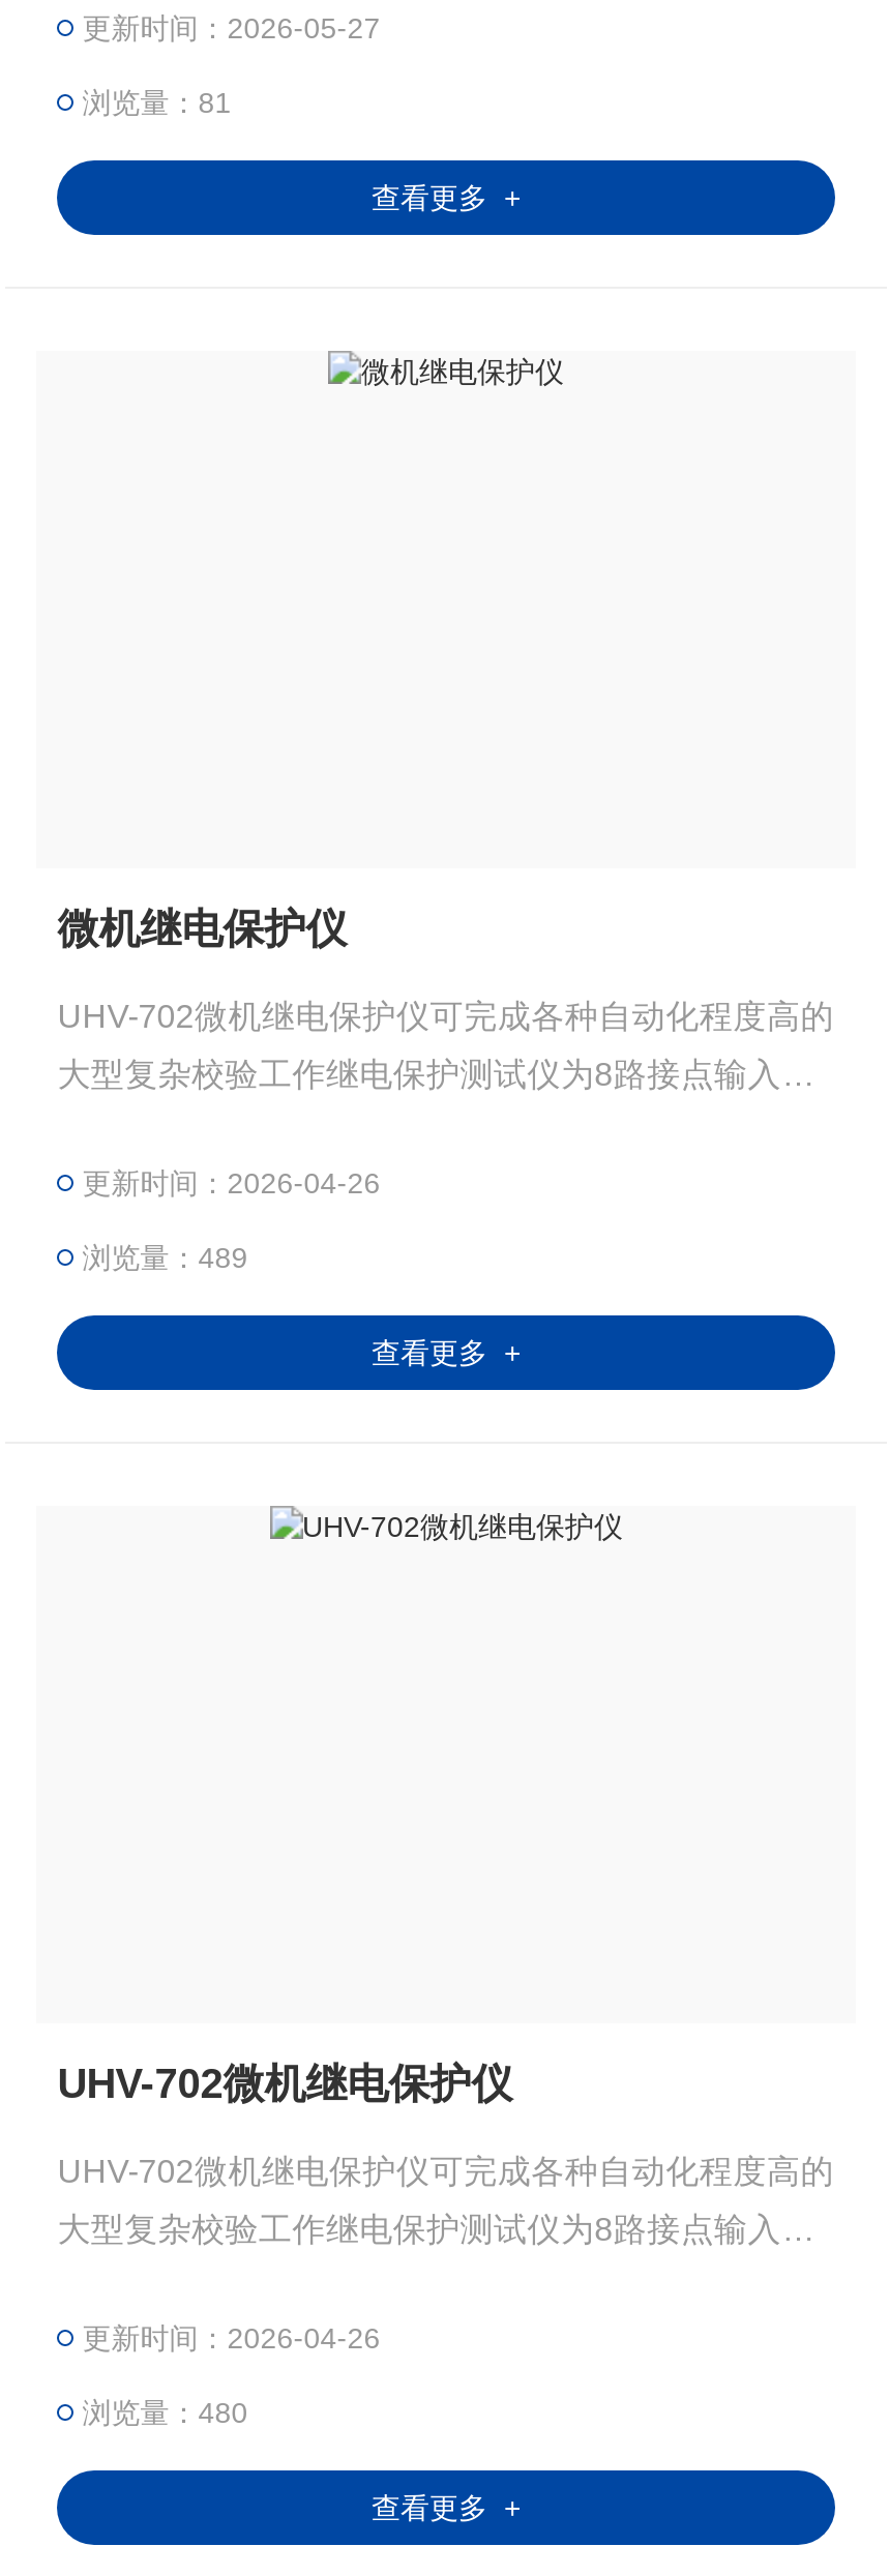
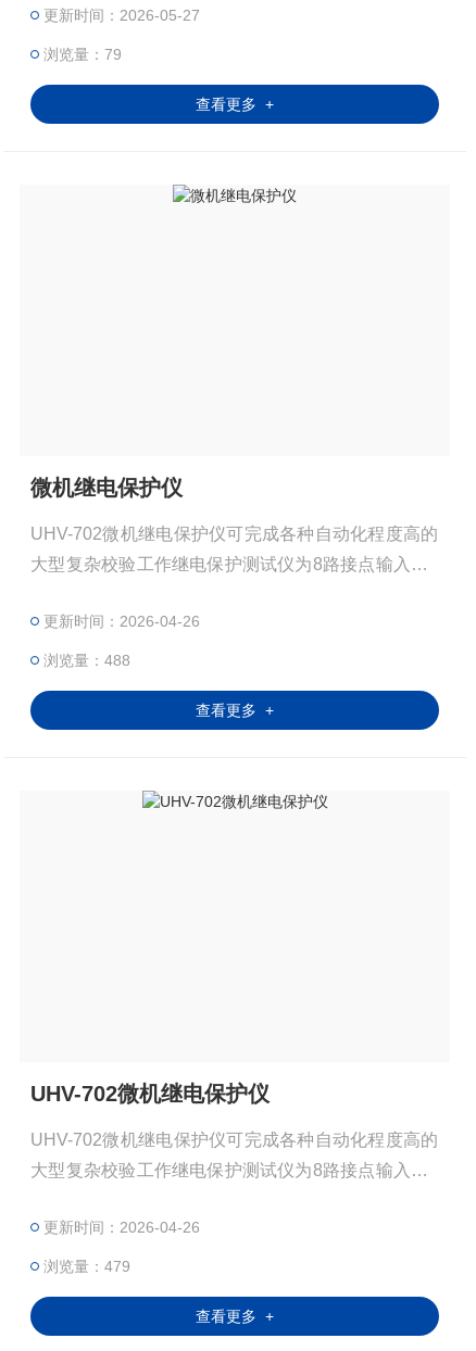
[82,86,231,119] 浏览量：81 -> [44,46,122,63] 浏览量：79
[82,1241,248,1274] 浏览量：489 -> [44,652,131,669] 浏览量：488
[82,2396,248,2429] 浏览量：480 -> [44,1258,131,1275] 浏览量：479

